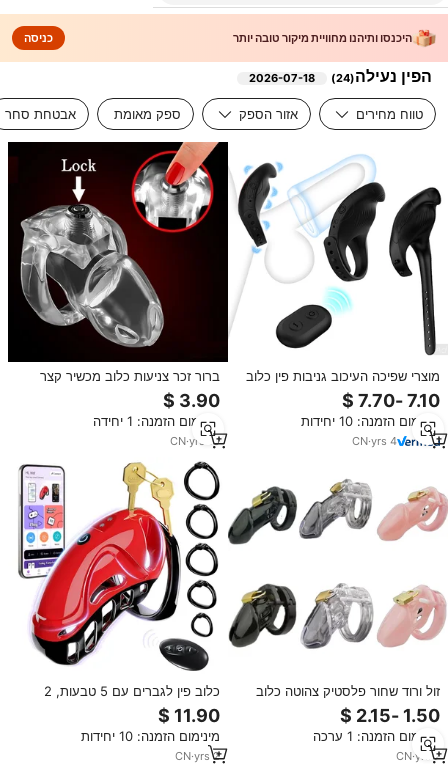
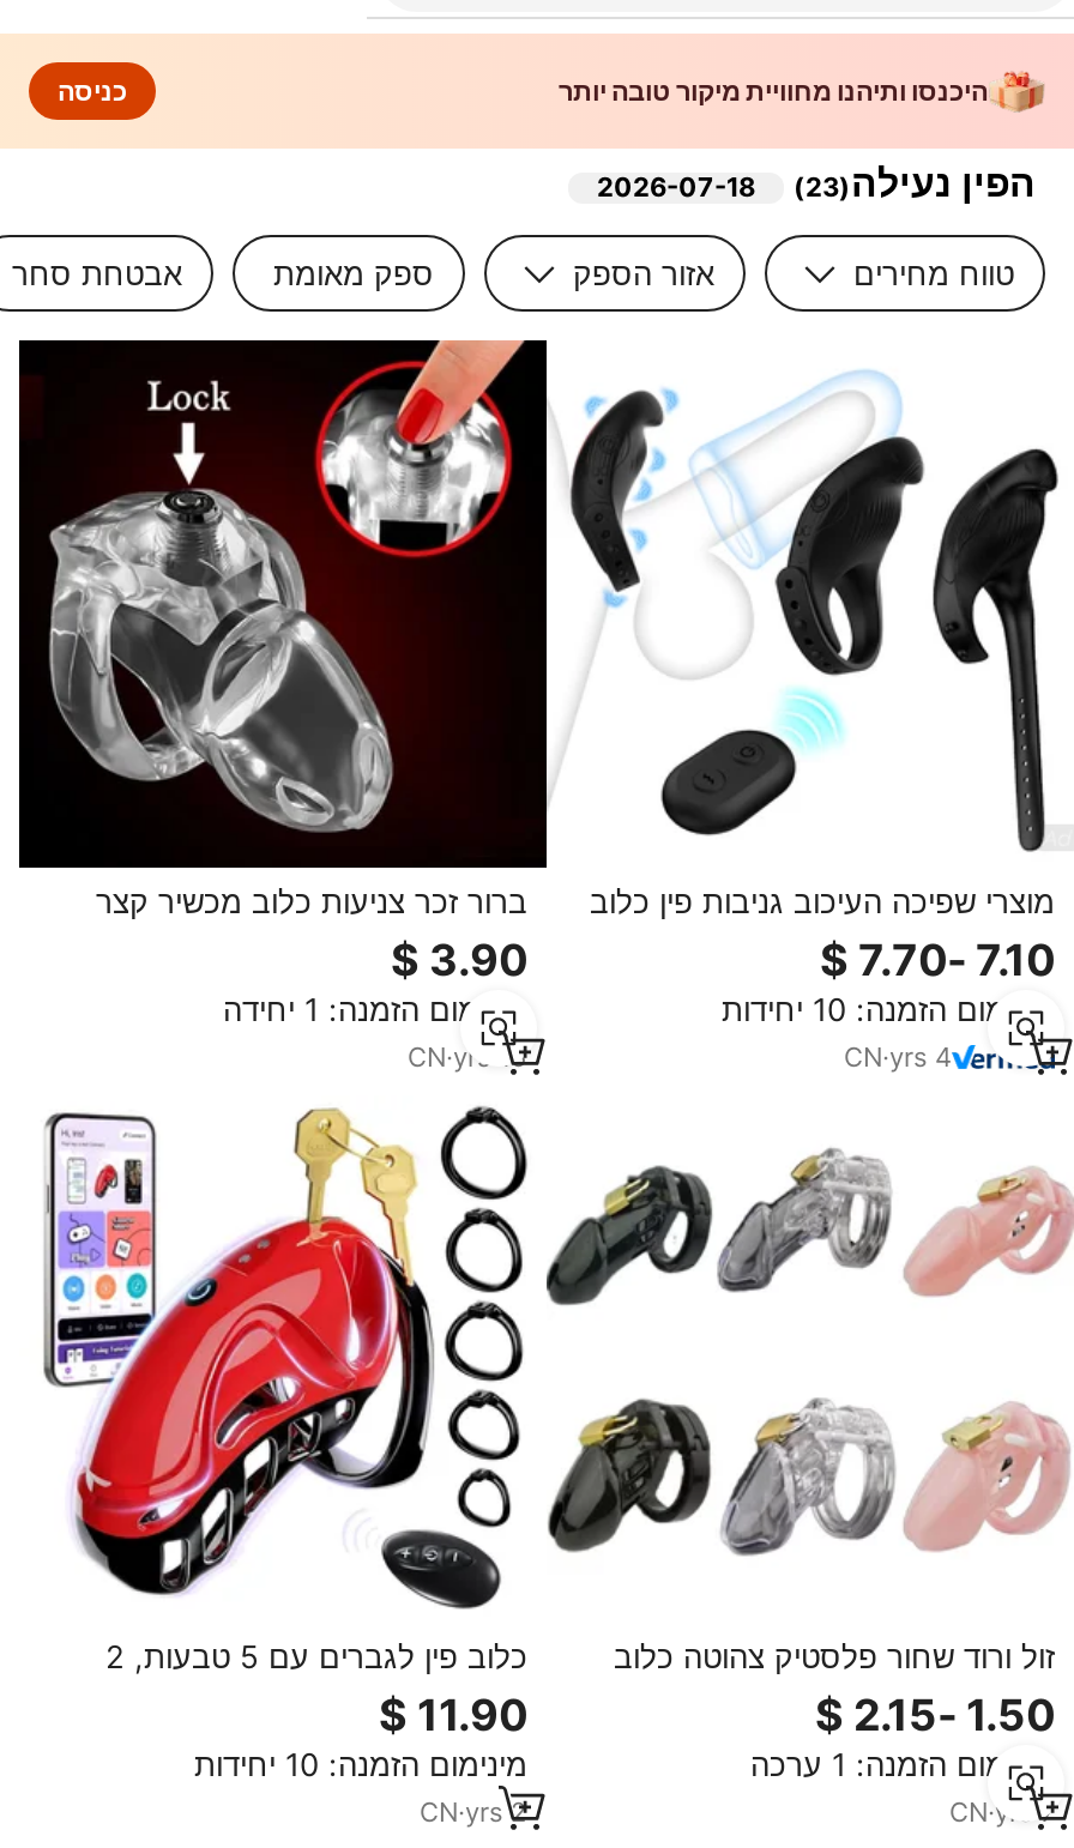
[249,66,432,86] הפין נעילה(24) 2026-07-18 -> [597,158,1036,206] הפין נעילה(23) 2026-07-18

